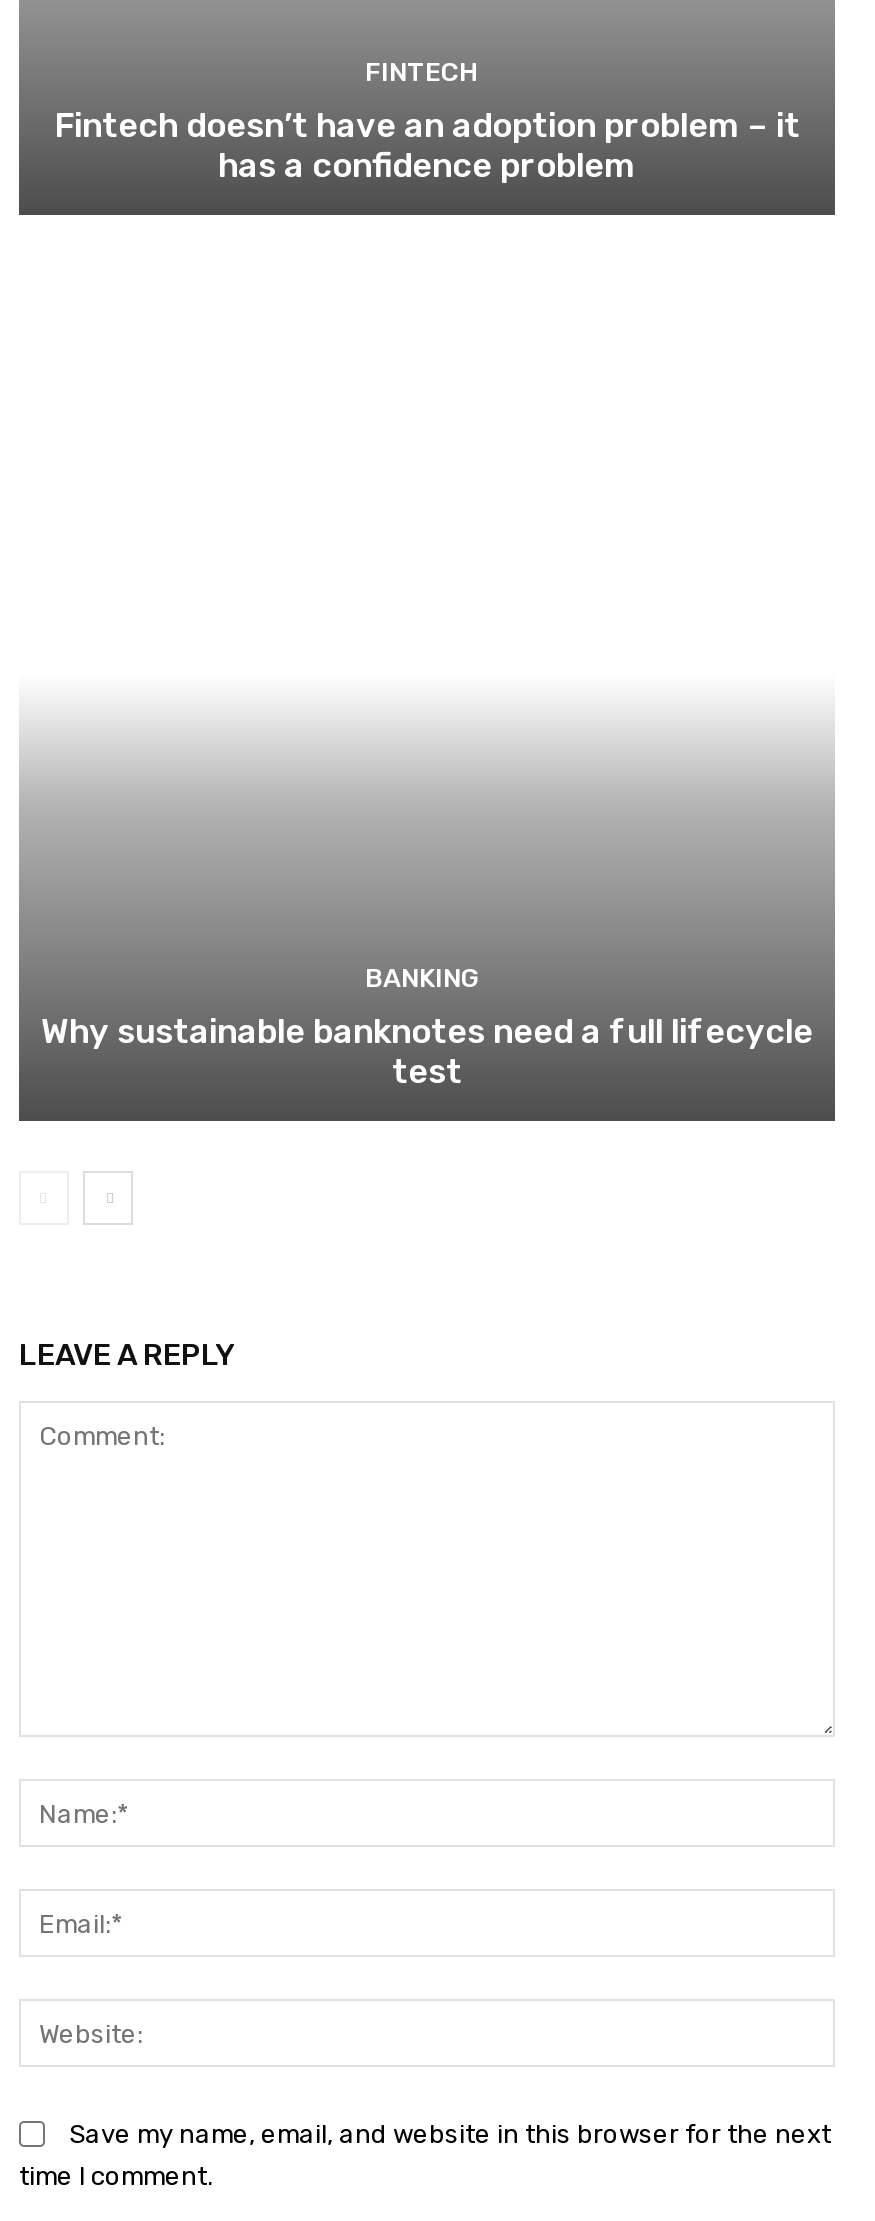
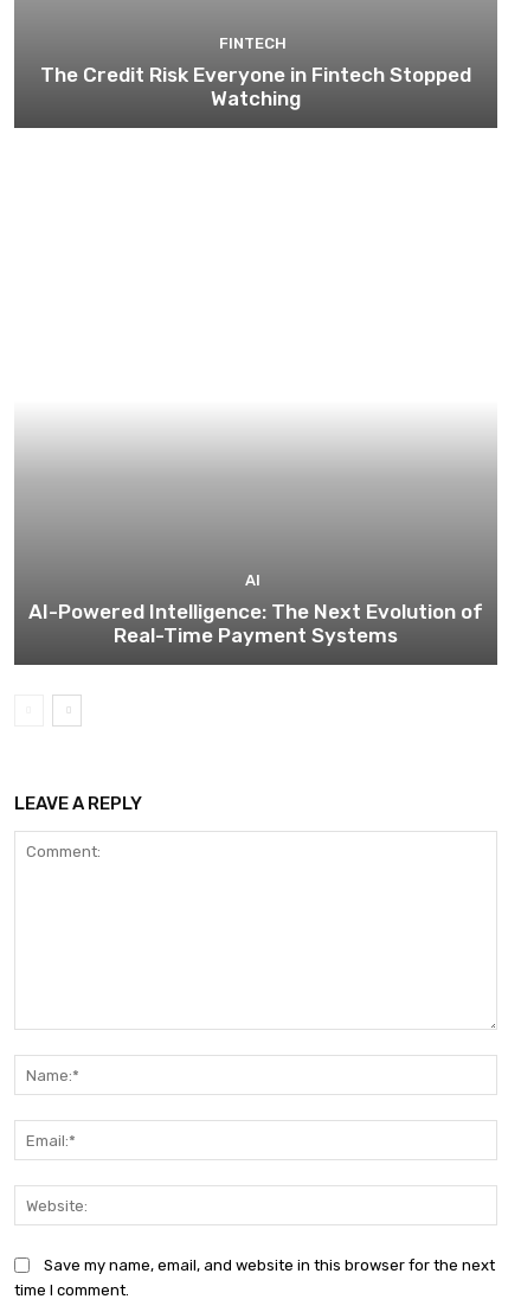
[54,104,800,184] Fintech doesn’t have an adoption problem – it | has a confidence problem -> [40,62,471,110] The Credit Risk Everyone in Fintech Stopped | Watching
[41,964,813,1092] BANKING | Why sustainable banknotes need a full lifecycle | test -> [28,572,483,648] AI | AI-Powered Intelligence: The Next Evolution of | Real-Time Payment Systems

